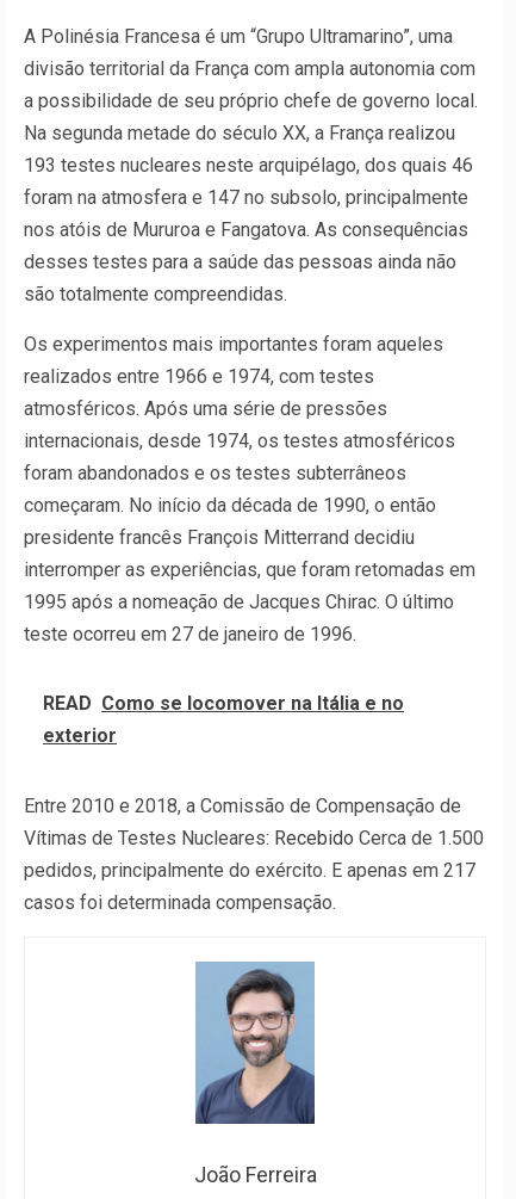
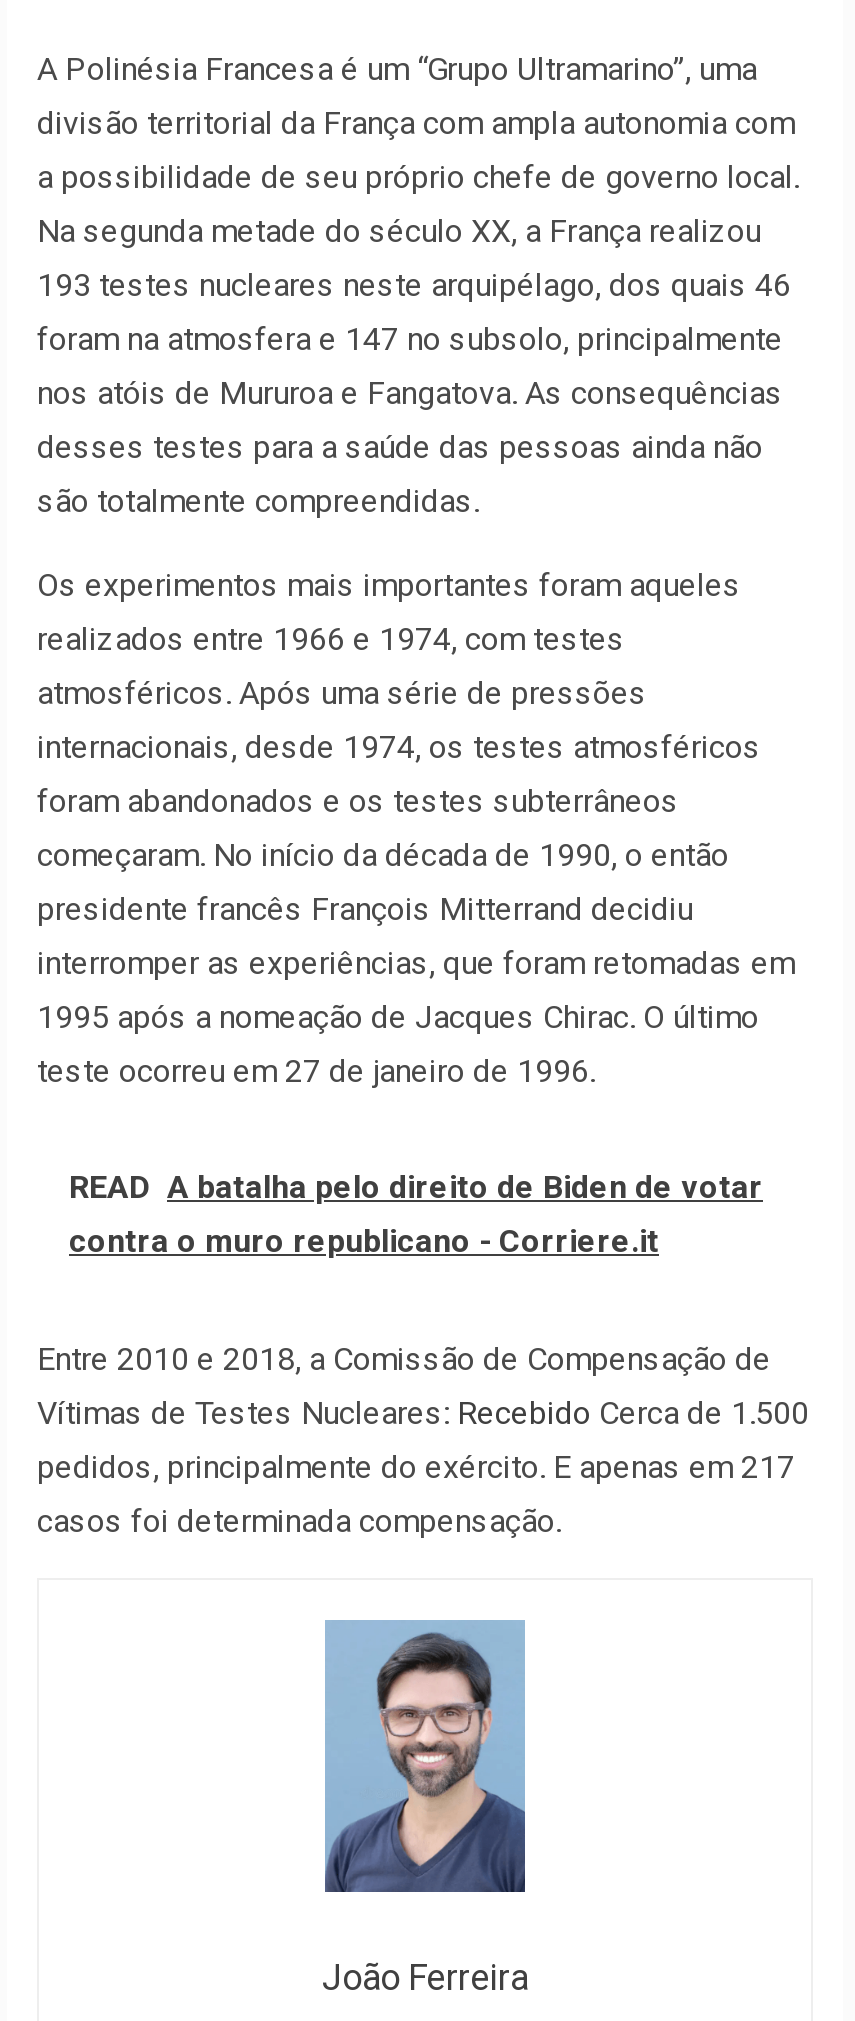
[43,692,404,747] READ Como se locomover na Itália e no | exterior -> [69,1168,763,1260] READ A batalha pelo direito de Biden de votar | contra o muro republicano - Corriere.it

